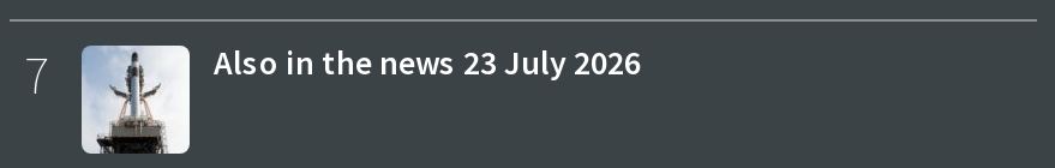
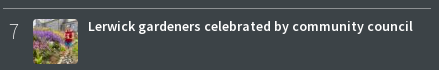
[79,42,641,156] [image] | Also in the news 23 July 2026 -> [32,17,413,65] [image] | Lerwick gardeners celebrated by community council

